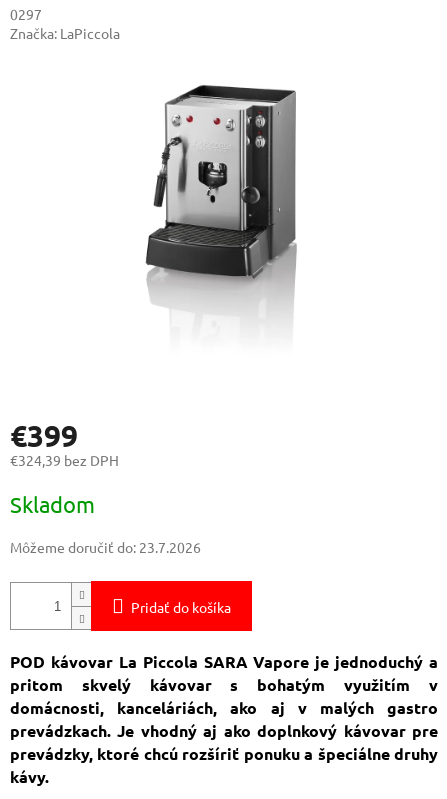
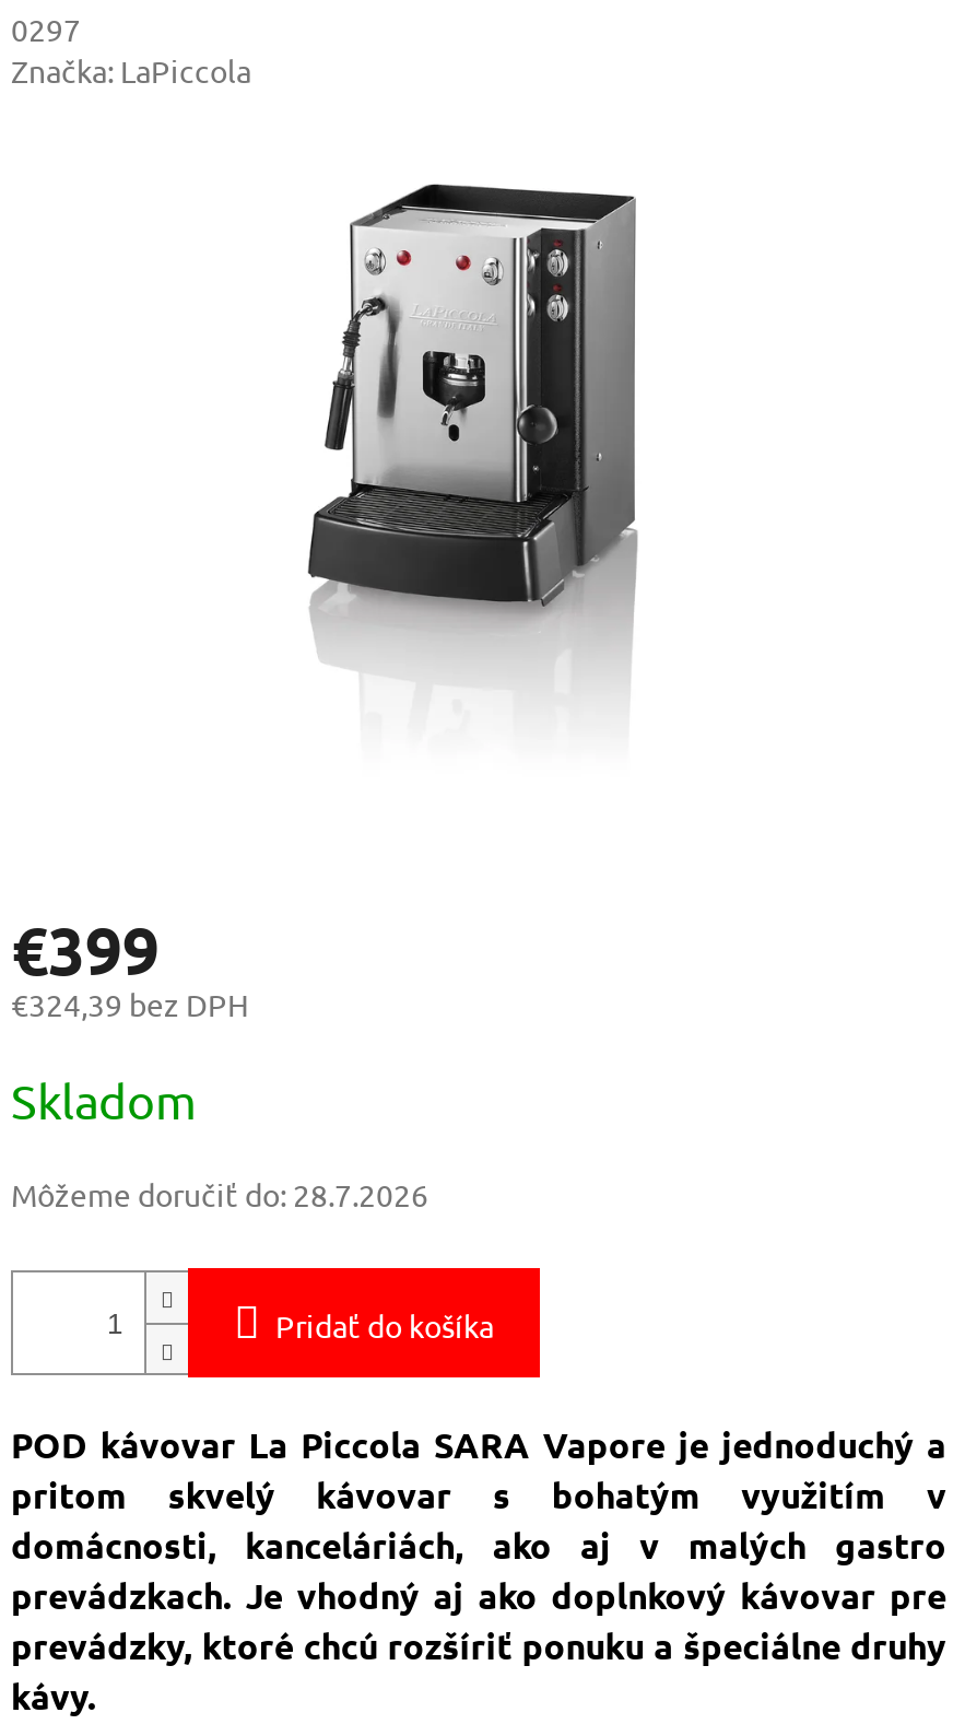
[10,538,201,556] Môžeme doručiť do: 23.7.2026 -> [11,1175,428,1214] Môžeme doručiť do: 28.7.2026

